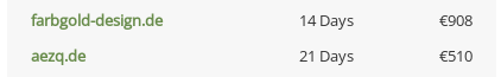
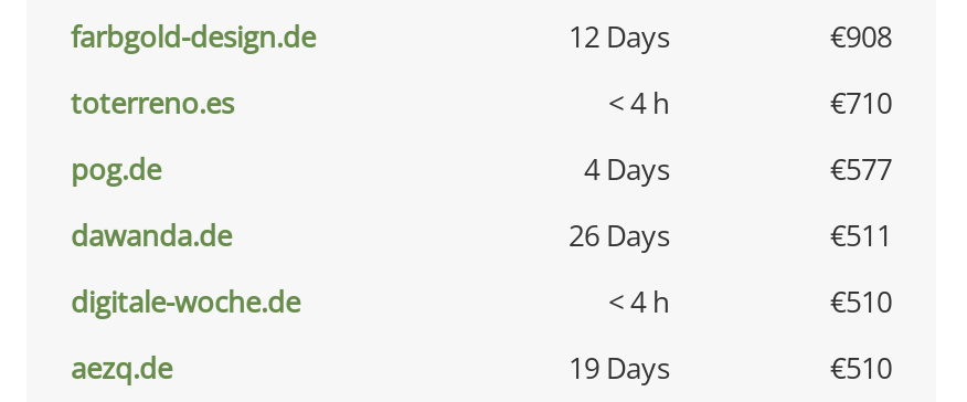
[299,9,353,31] 14 Days -> [568,17,670,56] 12 Days
none -> [71,83,892,321] toterreno.es | < 4 h | €710 | pog.de | 4 Days | €577 | dawanda.de | 26 Days | €511 | digitale-woche.de | < 4 h | €510
[299,45,353,66] 21 Days -> [568,348,670,388] 19 Days

